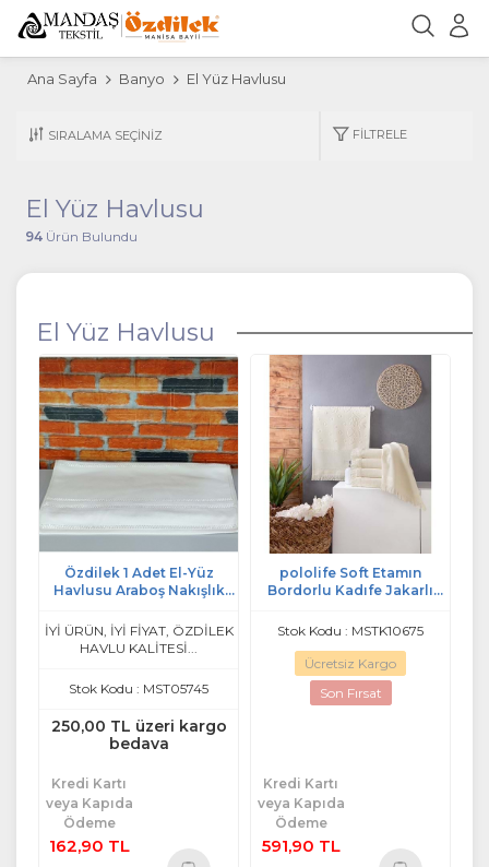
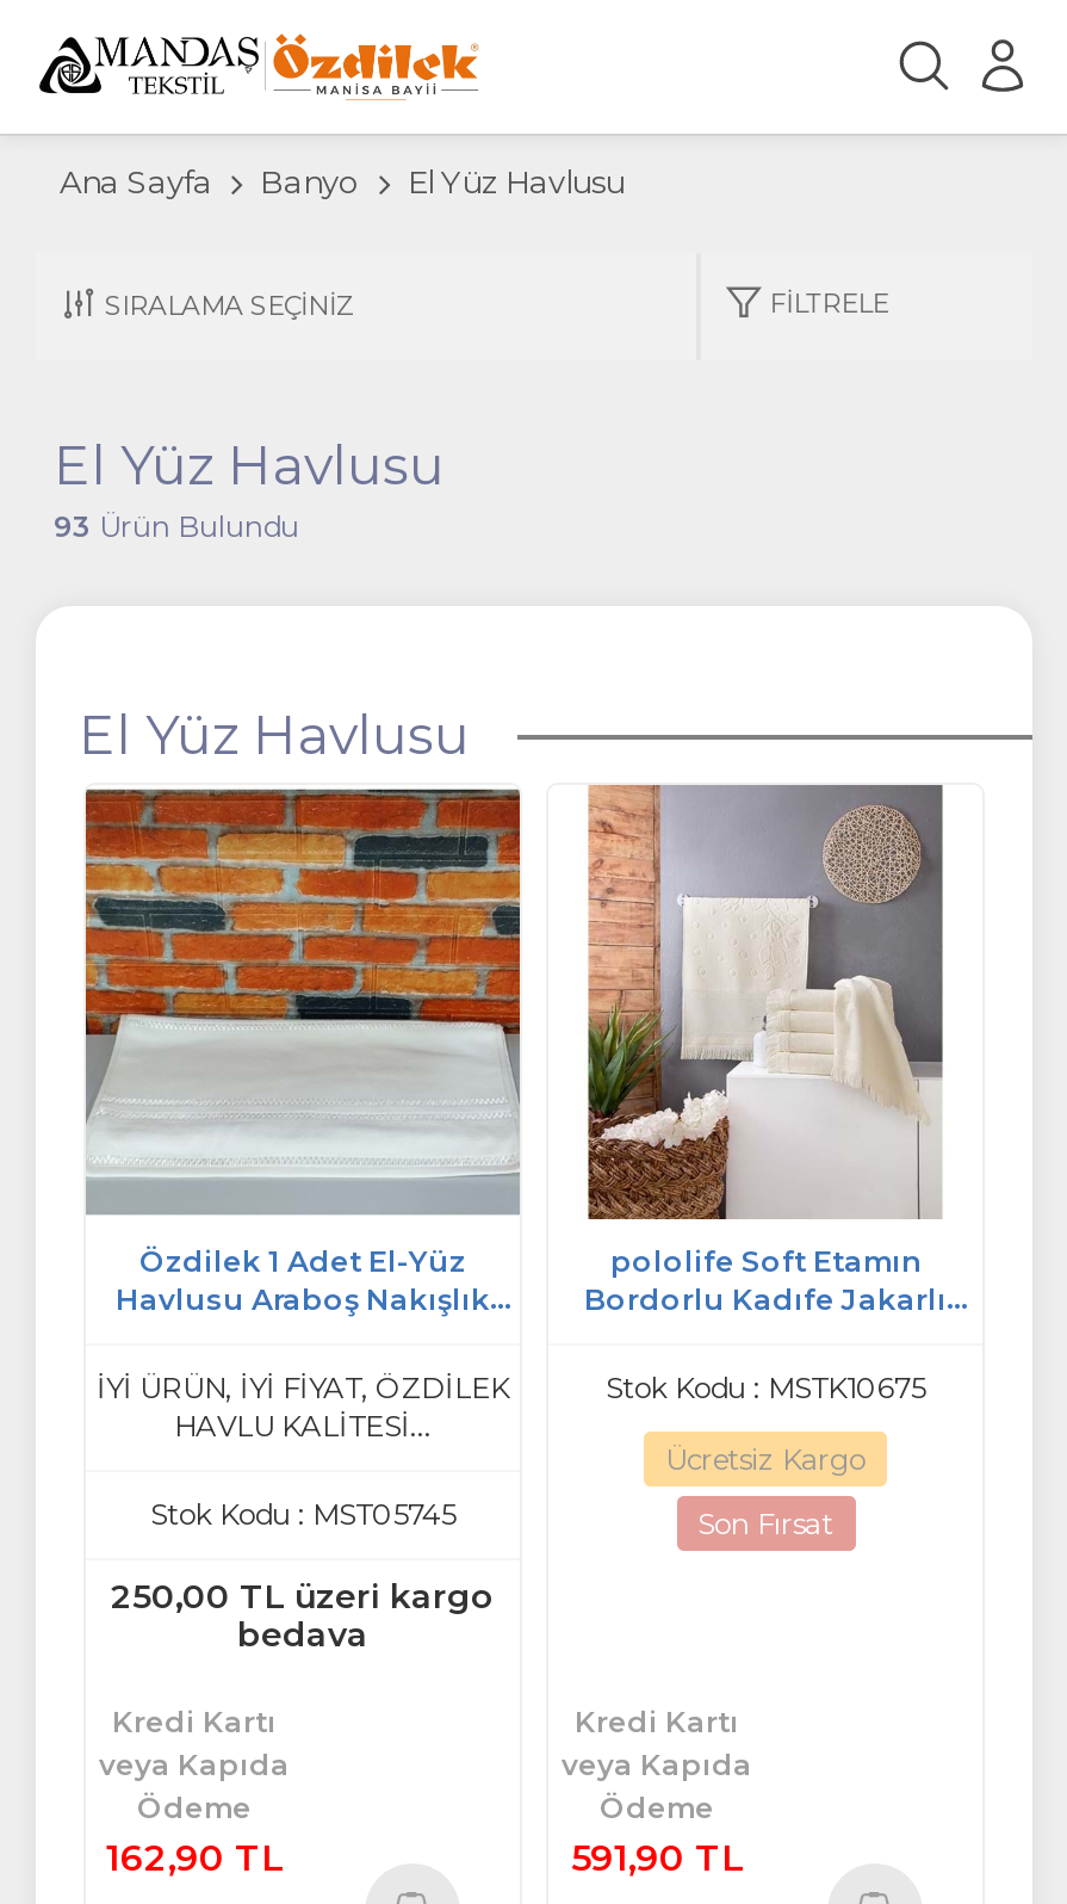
[25,228,137,245] 94 Ürün Bulundu -> [54,509,299,544] 93 Ürün Bulundu

